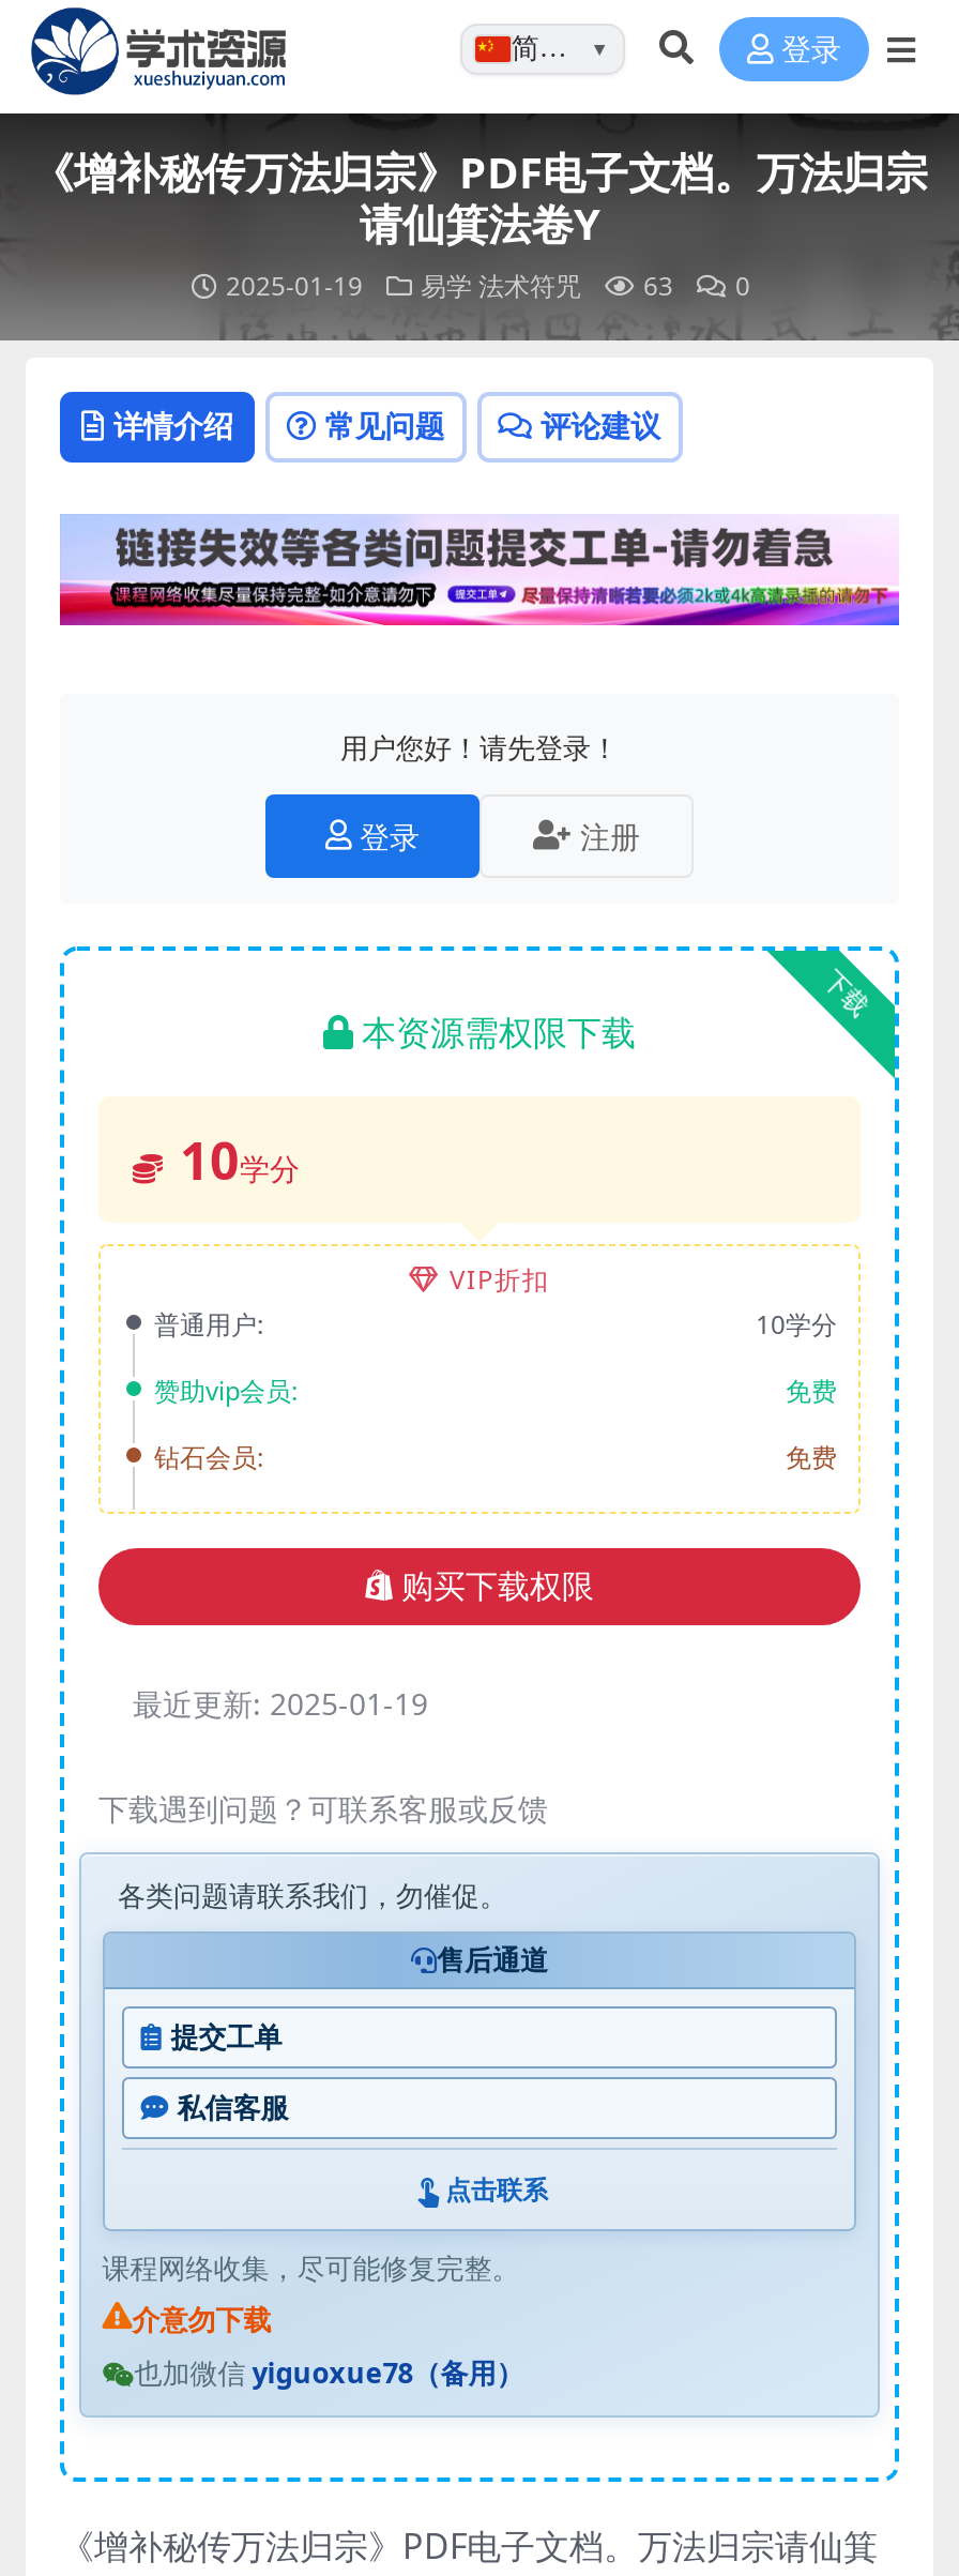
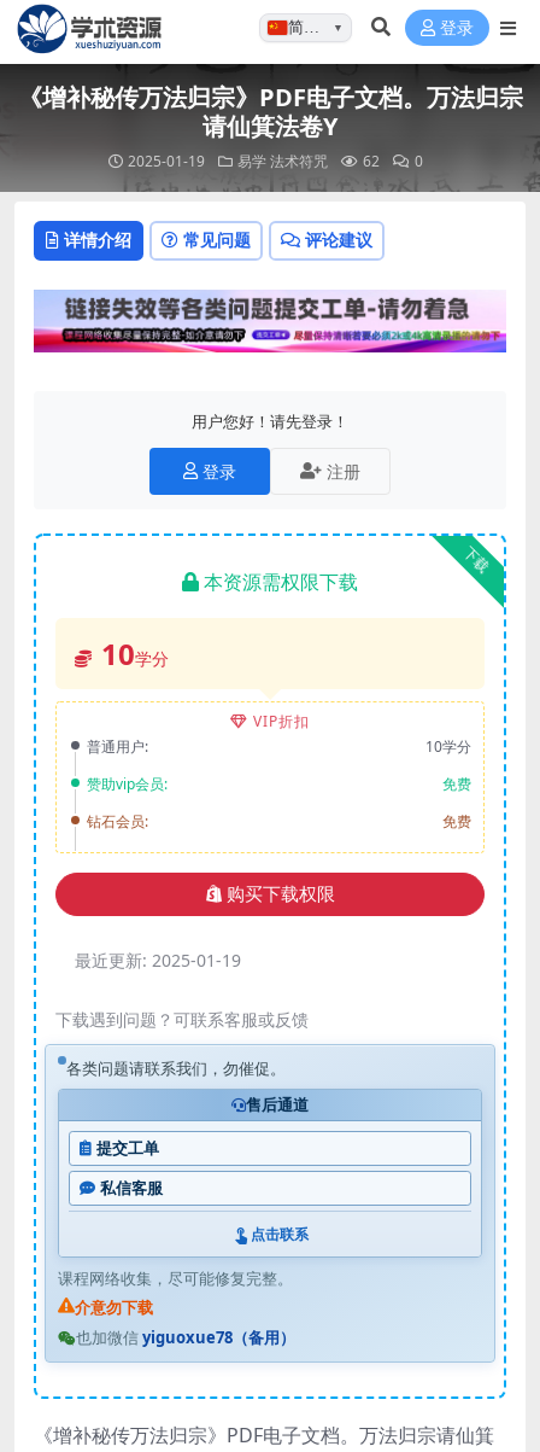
[226,268,750,304] 2025-01-19 易学 法术符咒 63 0 -> [127,151,422,171] 2025-01-19 易学 法术符咒 62 0

